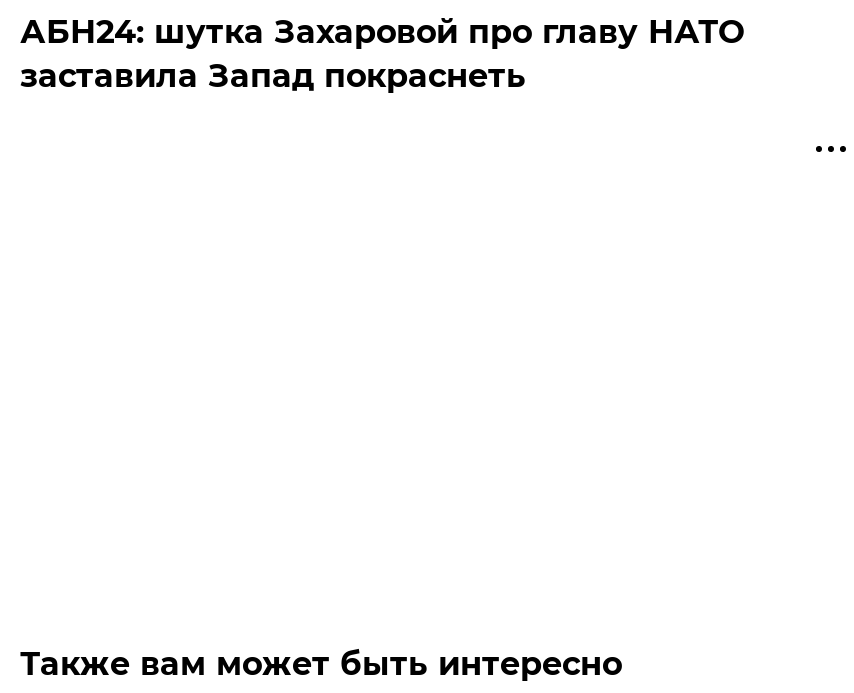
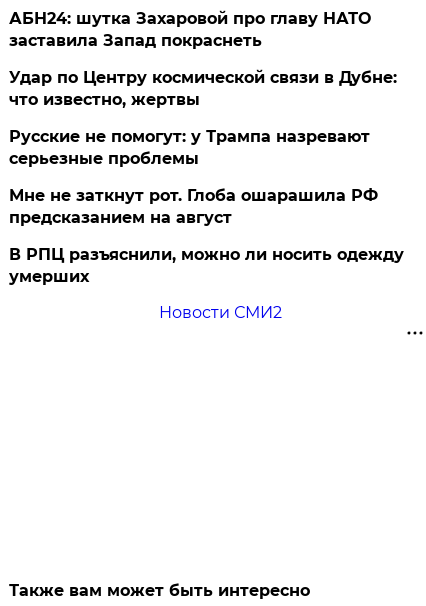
none -> [9,68,404,322] Удар по Центру космической связи в Дубне: | что известно, жертвы | Русские не помогут: у Трампа назревают | серьезные проблемы | Мне не заткнут рот. Глоба ошарашила РФ | предсказанием на август | В РПЦ разъяснили, можно ли носить одежду | умерших | Новости СМИ2

